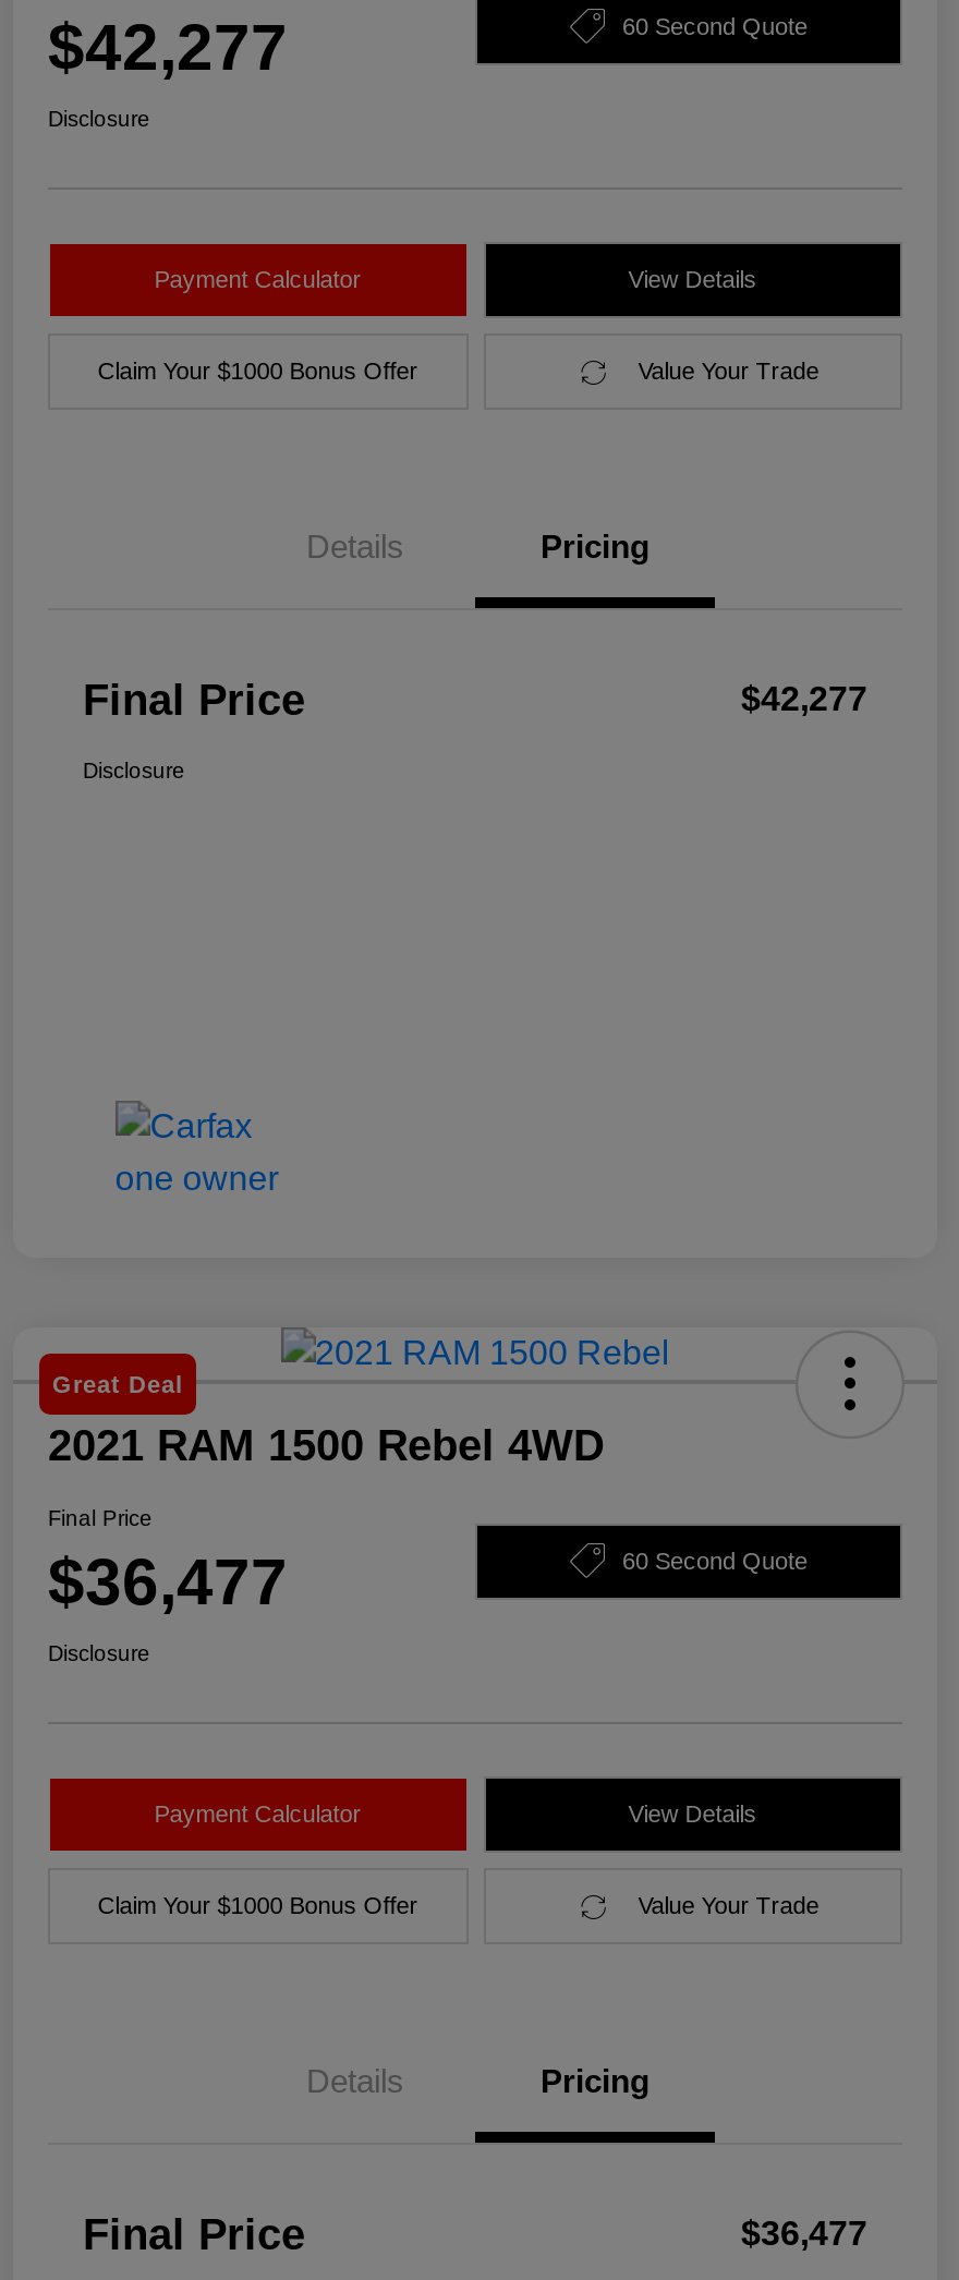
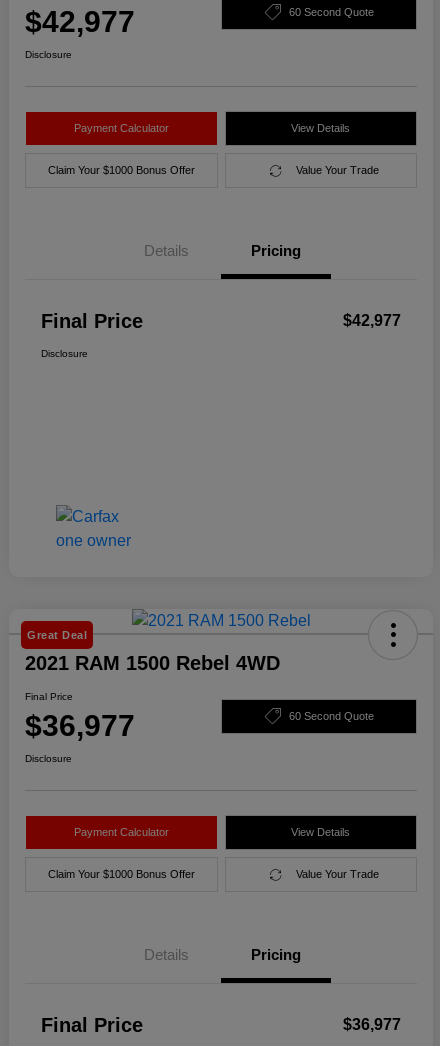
[48,11,288,83] $42,277 -> [25,5,135,38] $42,977
[741,681,867,718] $42,277 -> [343,312,401,329] $42,977
[48,1546,288,1618] $36,477 -> [25,709,135,742] $36,977
[741,2215,867,2252] $36,477 -> [343,1016,401,1033] $36,977

